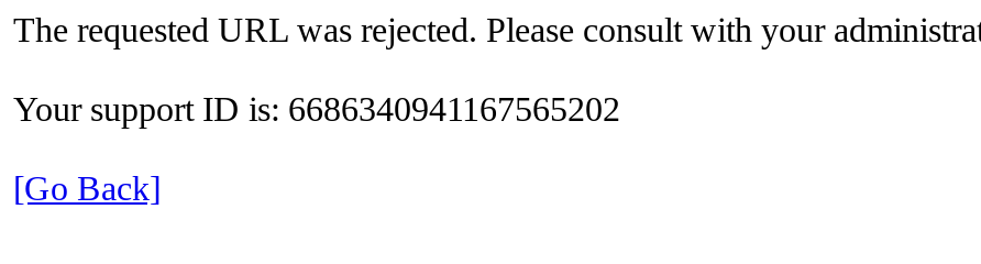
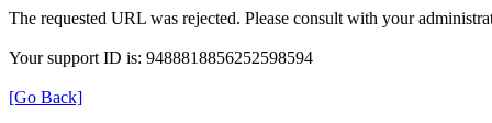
[13,90,620,128] Your support ID is: 6686340941167565202 -> [9,48,313,67] Your support ID is: 9488818856252598594

